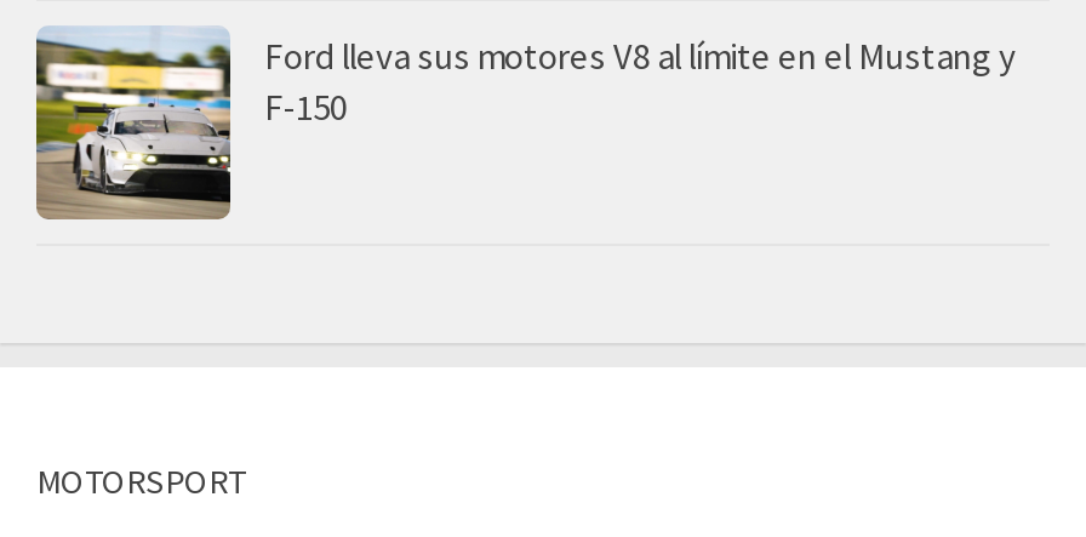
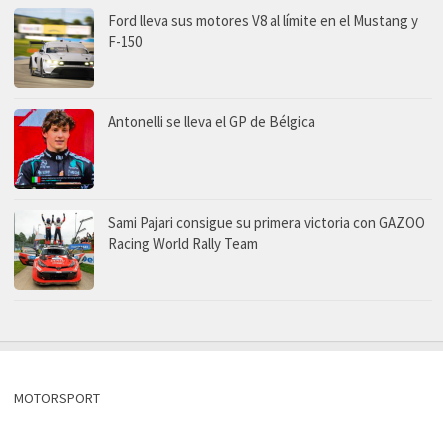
none -> [13,108,315,190] [image] | Antonelli se lleva el GP de Bélgica
none -> [14,213,425,289] [image] | Sami Pajari consigue su primera victoria con GAZOO | Racing World Rally Team

